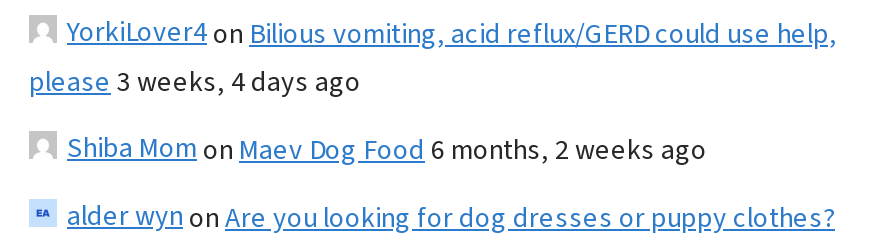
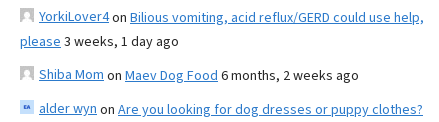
[29,62,361,102] please 3 weeks, 4 days ago -> [20,32,179,52] please 3 weeks, 1 day ago

